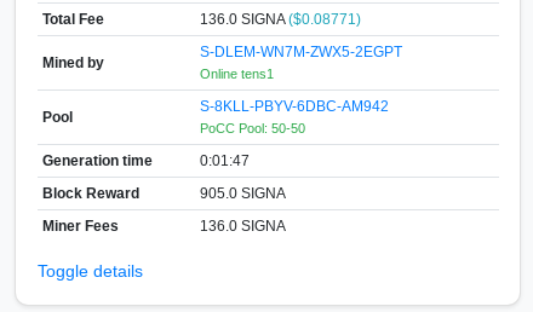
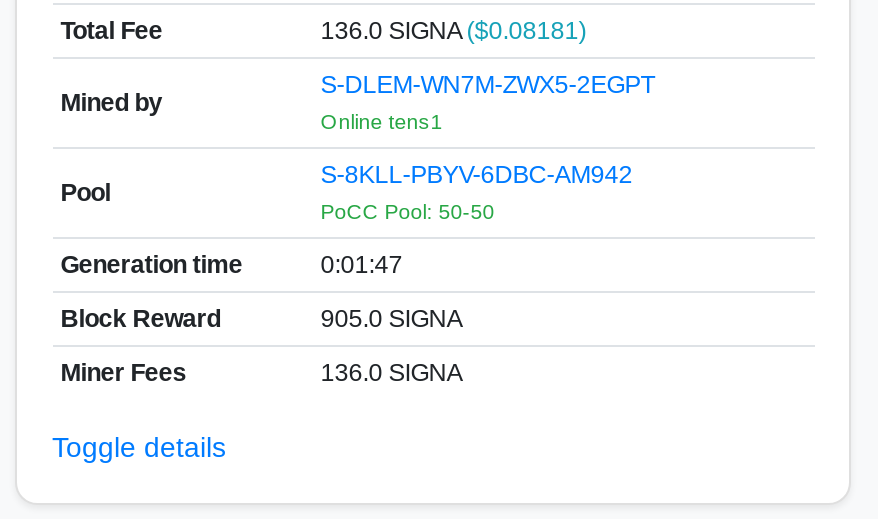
[200,10,361,27] 136.0 SIGNA ($0.08771) -> [320,16,586,44] 136.0 SIGNA ($0.08181)

